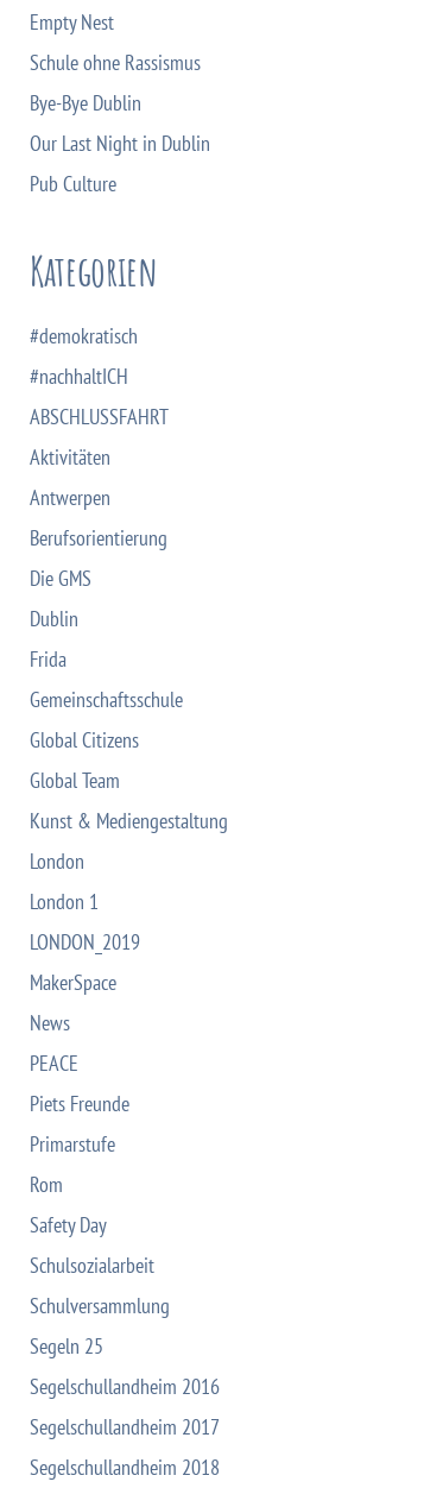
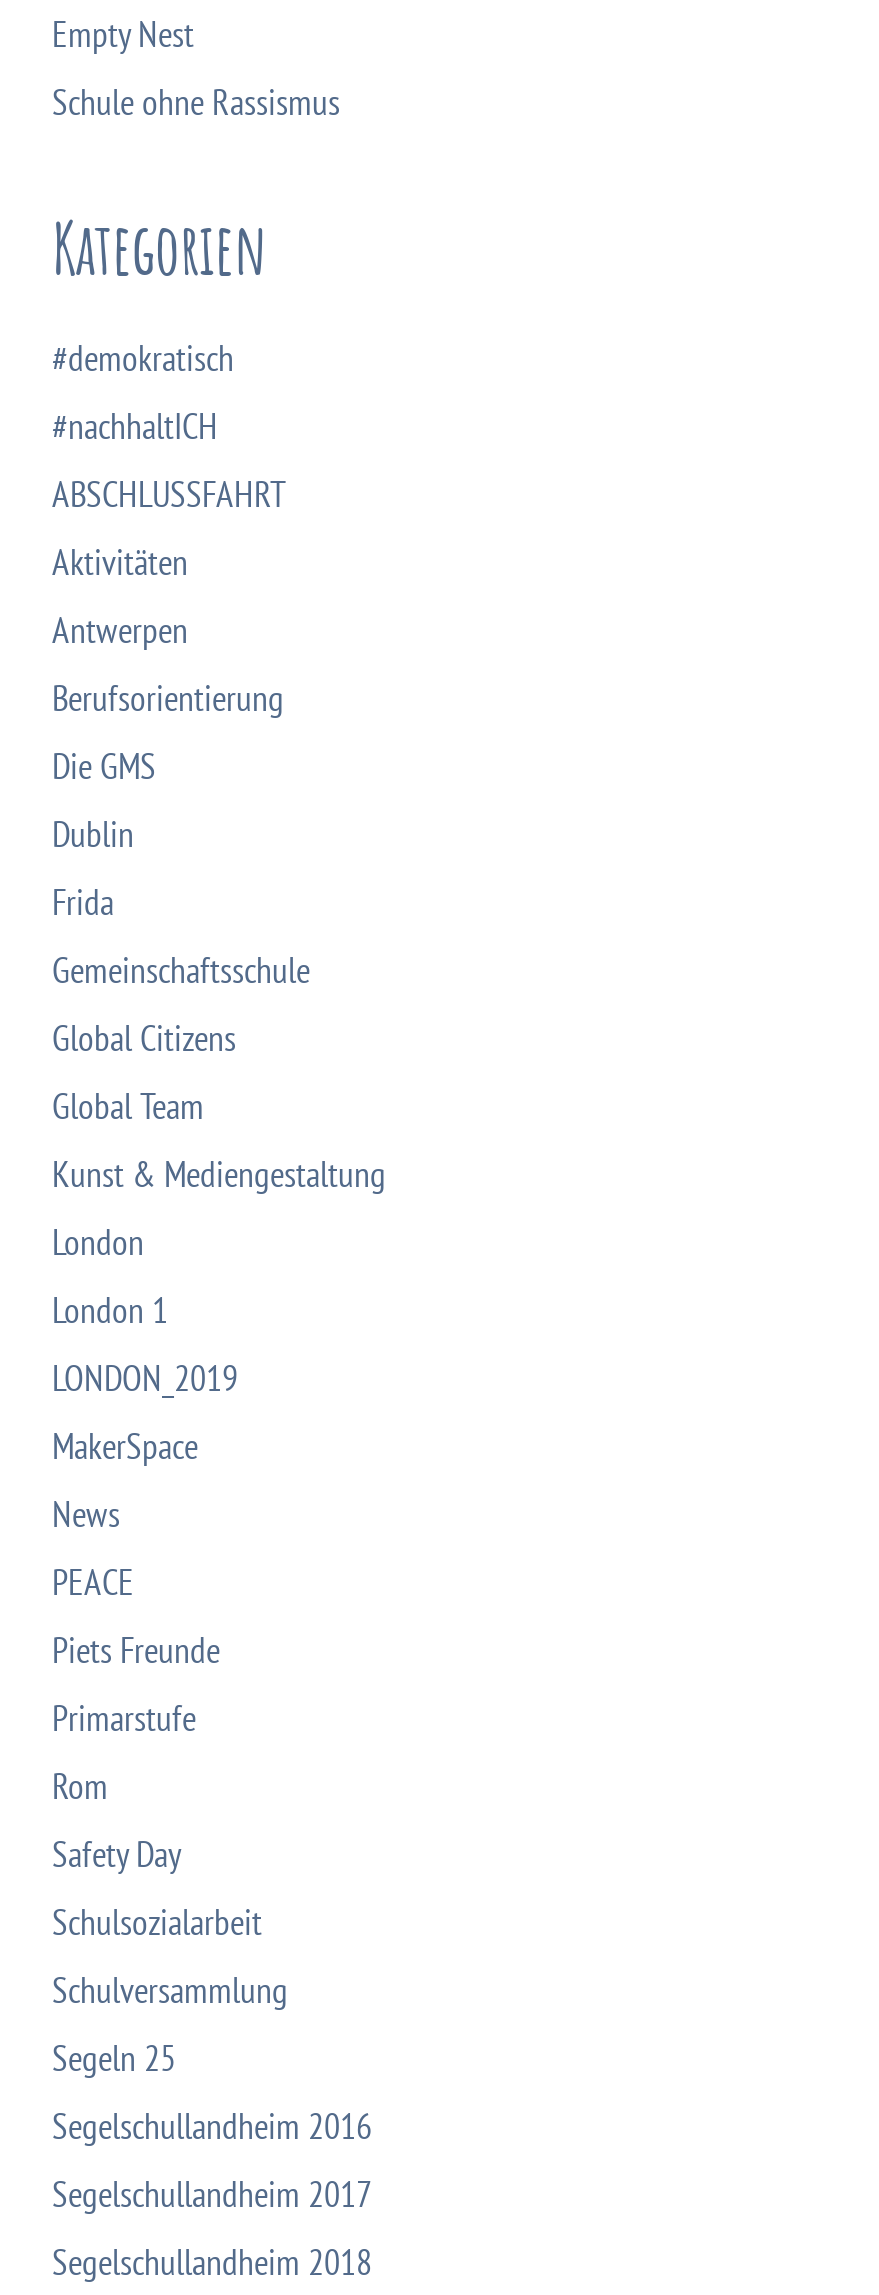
[30,89,210,198] Bye-Bye Dublin | Our Last Night in Dublin | Pub Culture -> none

